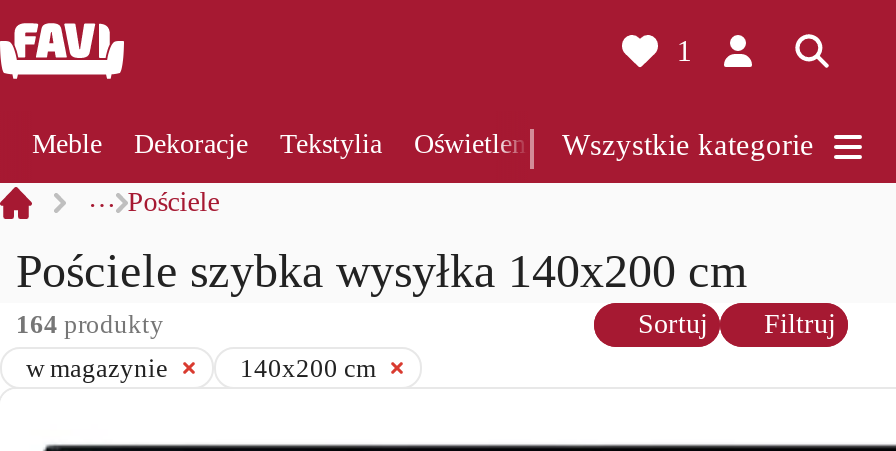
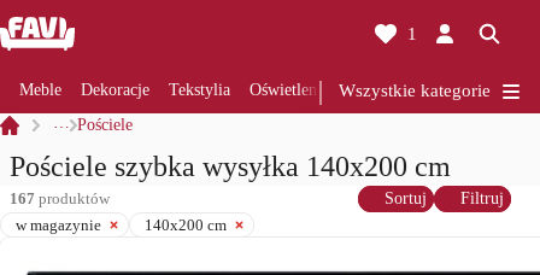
[16,309,164,339] 164 produkty -> [10,189,110,207] 167 produktów

